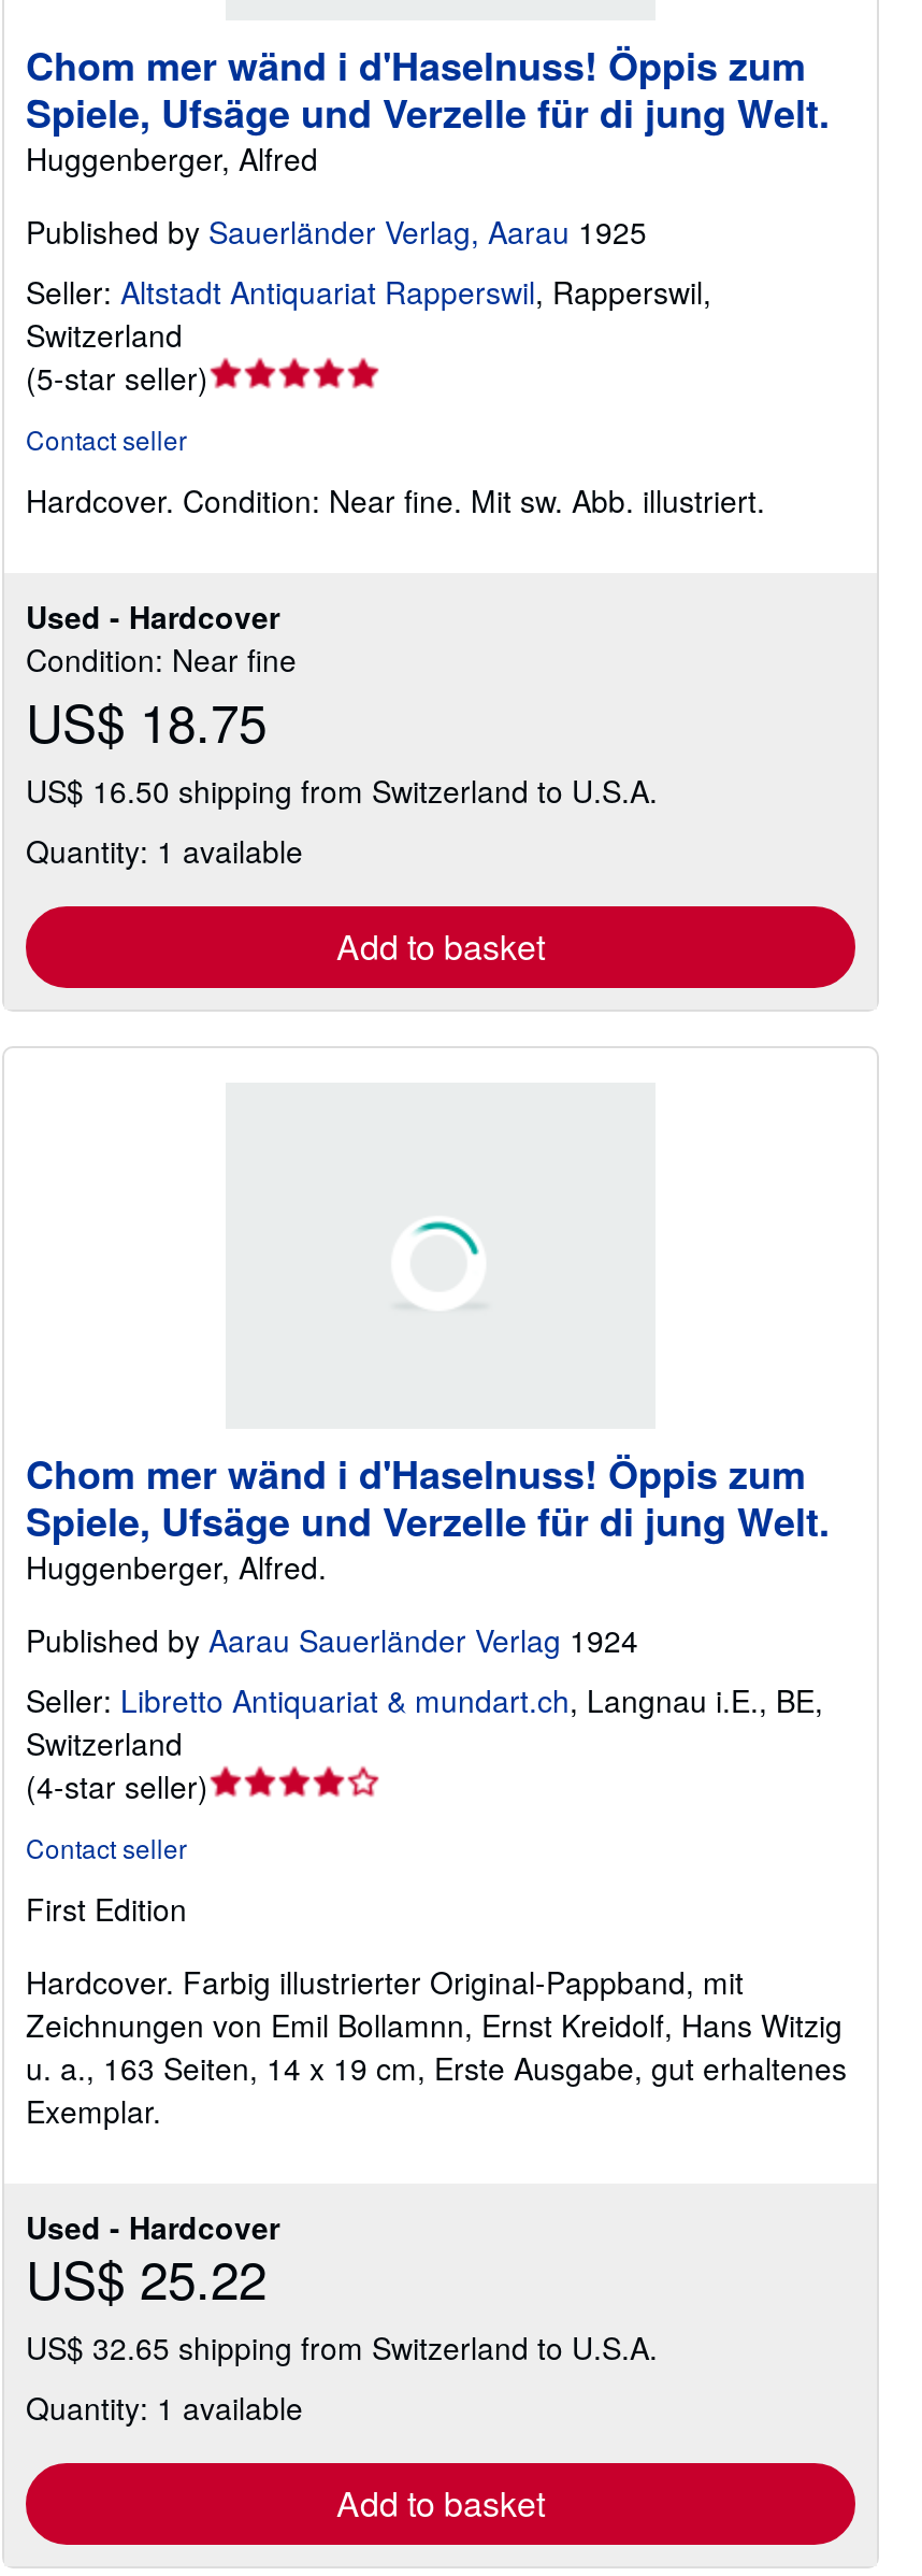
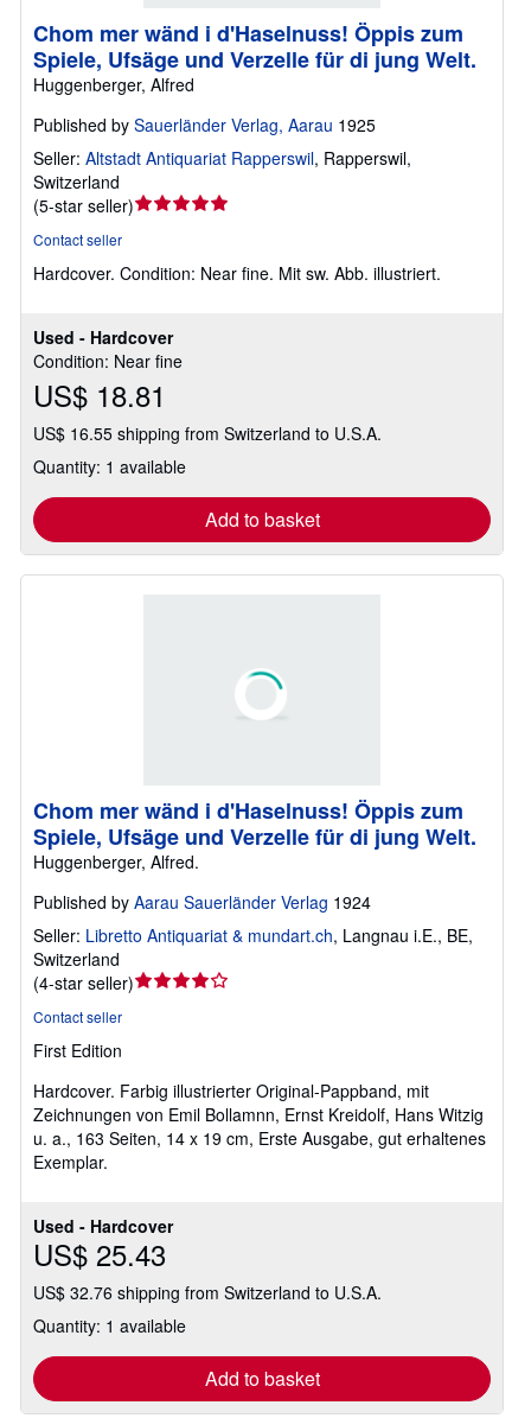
[26,682,266,758] US$ 18.75 -> [33,374,166,415] US$ 18.81
[26,768,658,812] US$ 16.50 shipping from Switzerland to U.S.A. -> [33,421,382,445] US$ 16.55 shipping from Switzerland to U.S.A.
[26,2239,266,2315] US$ 25.22 -> [33,1233,166,1274] US$ 25.43
[26,2325,658,2368] US$ 32.65 shipping from Switzerland to U.S.A. -> [33,1280,382,1304] US$ 32.76 shipping from Switzerland to U.S.A.

